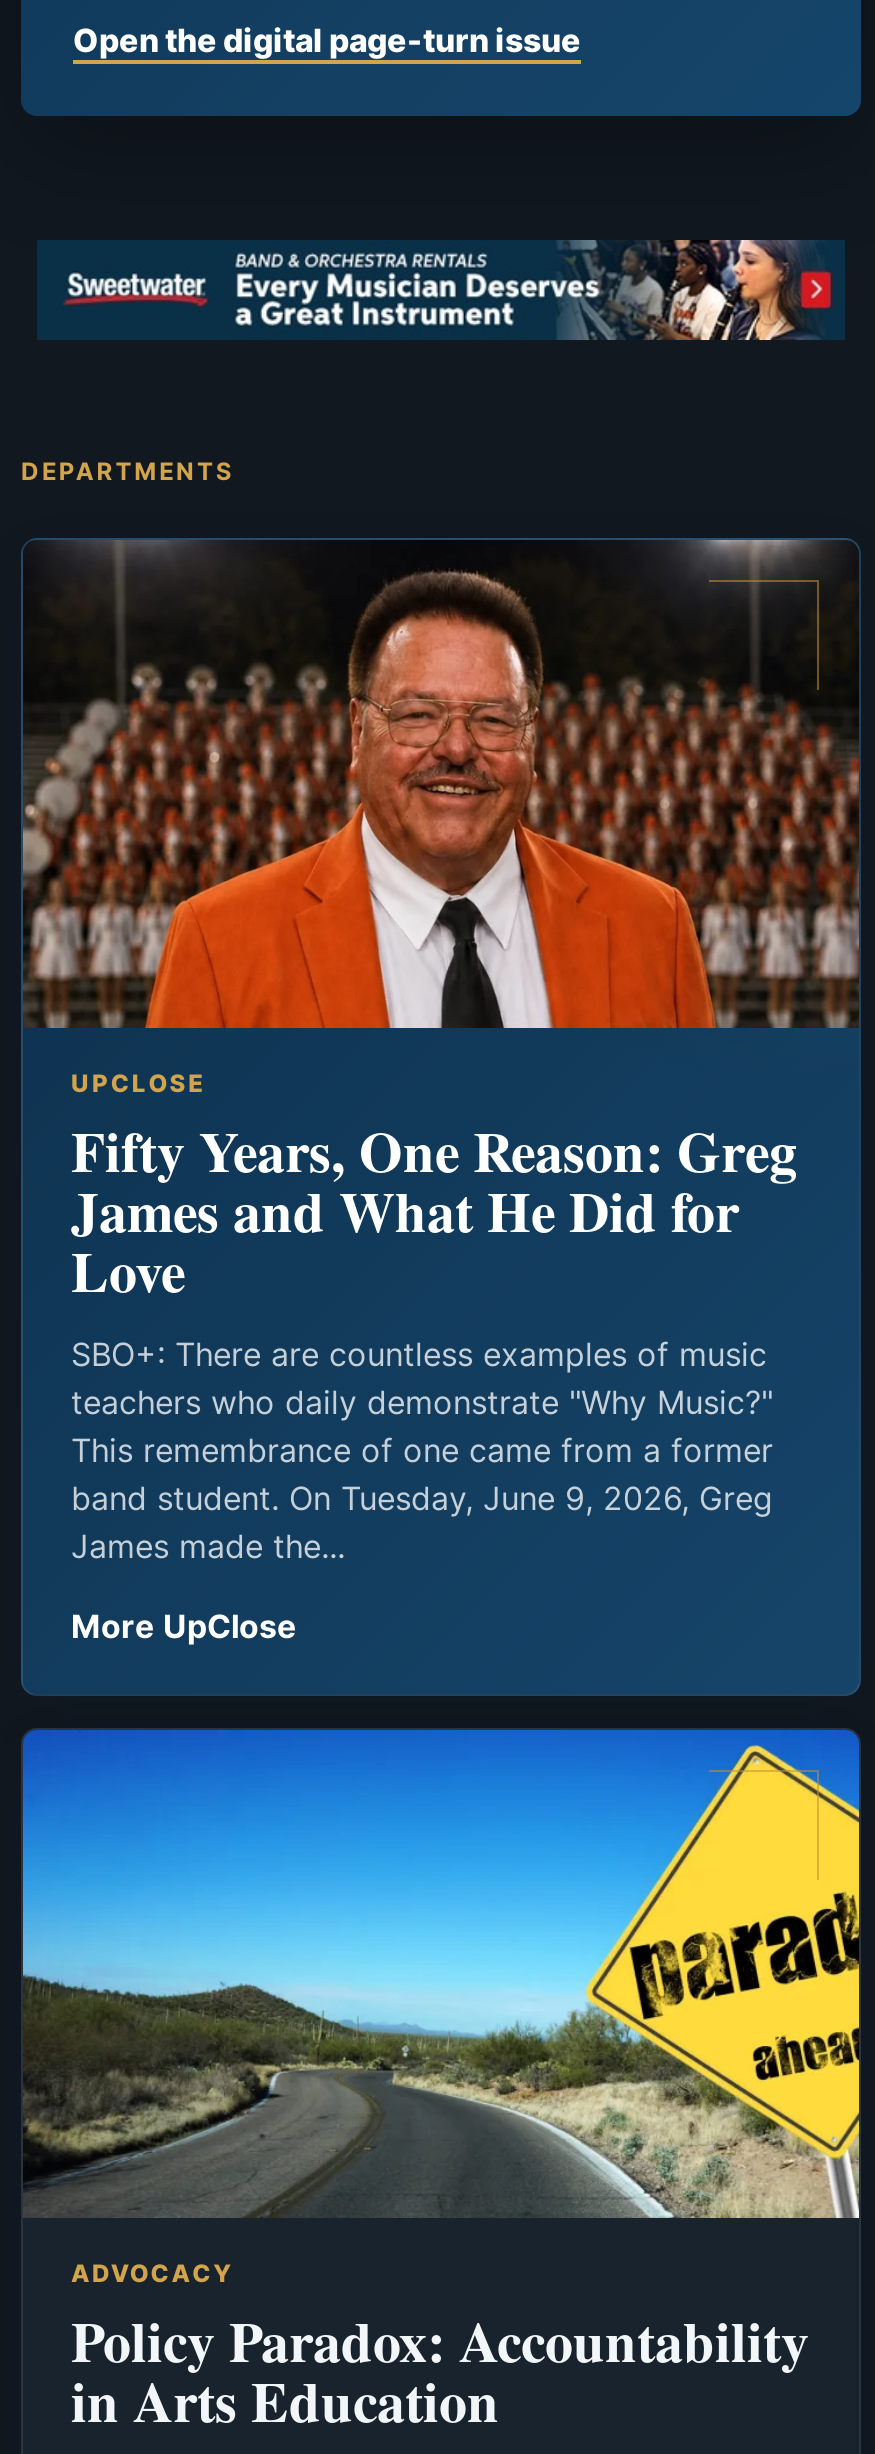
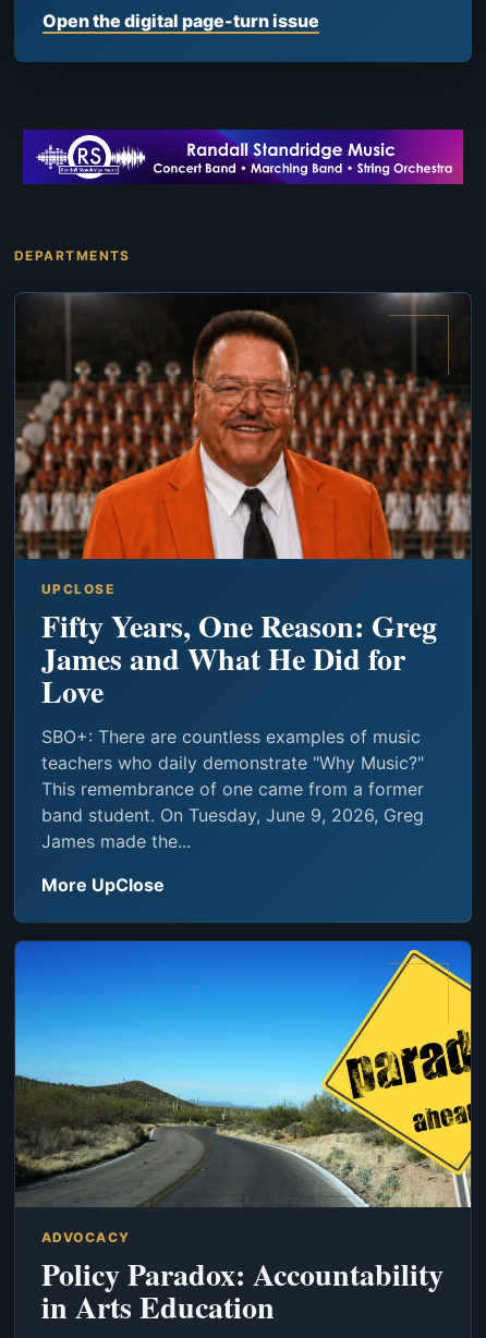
[39,238,845,342] [image] -> [23,129,464,185] [image]

